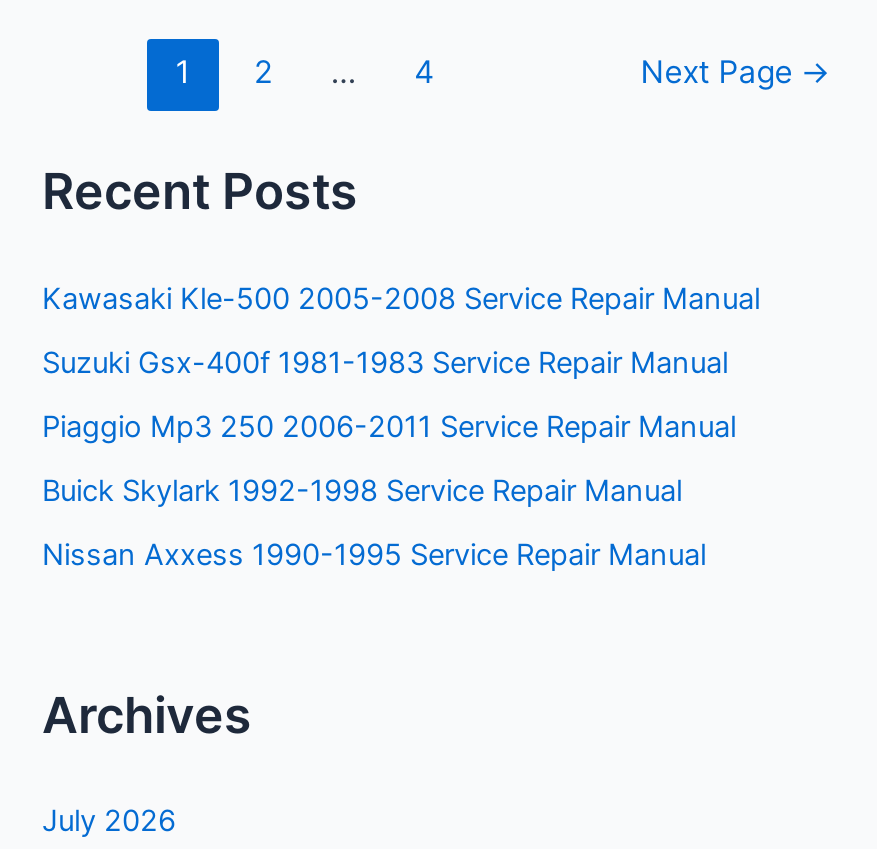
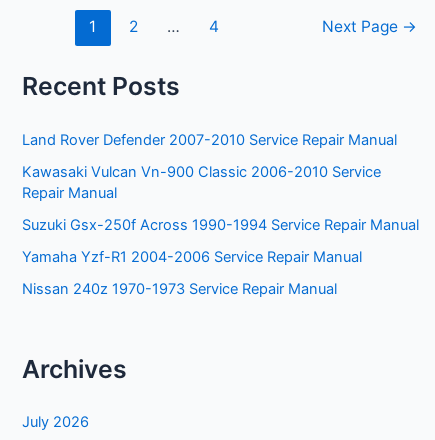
[42,281,760,317] Kawasaki Kle-500 2005-2008 Service Repair Manual -> [22,131,397,149] Land Rover Defender 2007-2010 Service Repair Manual
[42,345,728,381] Suzuki Gsx-400f 1981-1983 Service Repair Manual -> [22,163,381,202] Kawasaki Vulcan Vn-900 Classic 2006-2010 Service | Repair Manual
[42,408,736,444] Piaggio Mp3 250 2006-2011 Service Repair Manual -> [22,216,419,234] Suzuki Gsx-250f Across 1990-1994 Service Repair Manual
[42,472,682,508] Buick Skylark 1992-1998 Service Repair Manual -> [22,248,362,266] Yamaha Yzf-R1 2004-2006 Service Repair Manual
[42,536,706,572] Nissan Axxess 1990-1995 Service Repair Manual -> [22,280,337,298] Nissan 240z 1970-1973 Service Repair Manual

